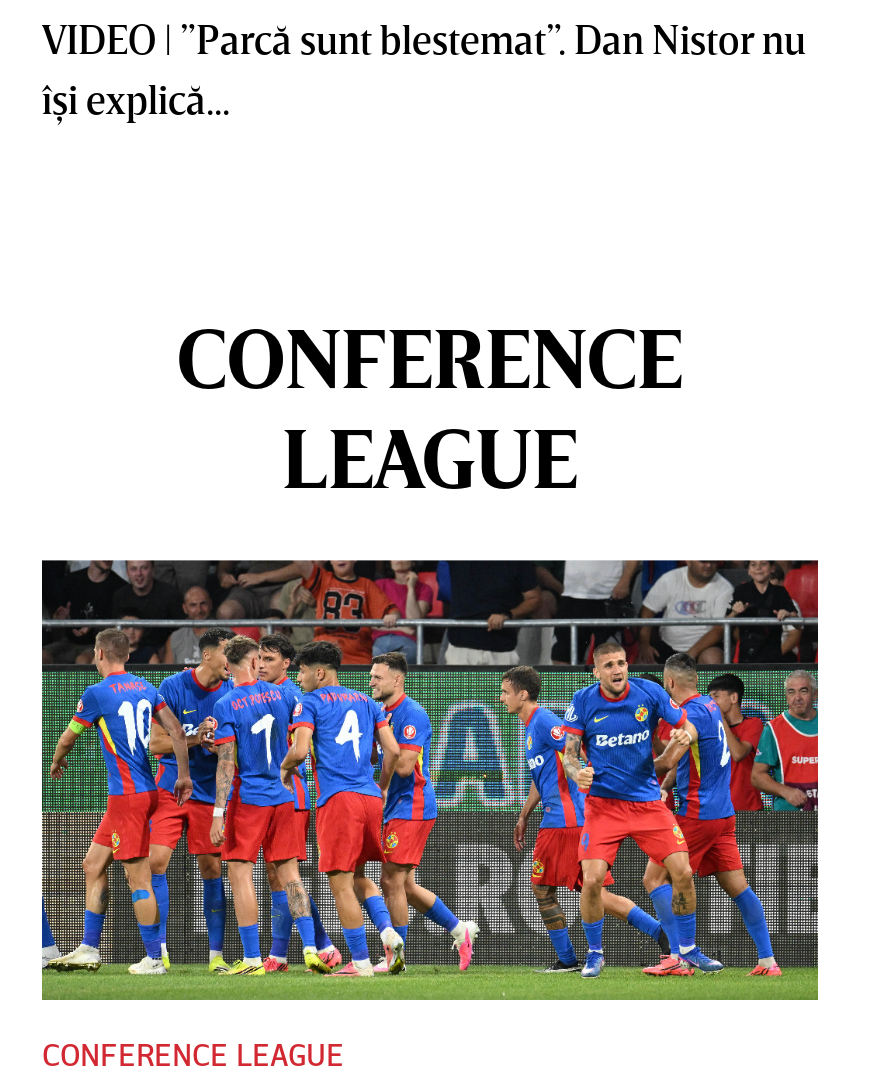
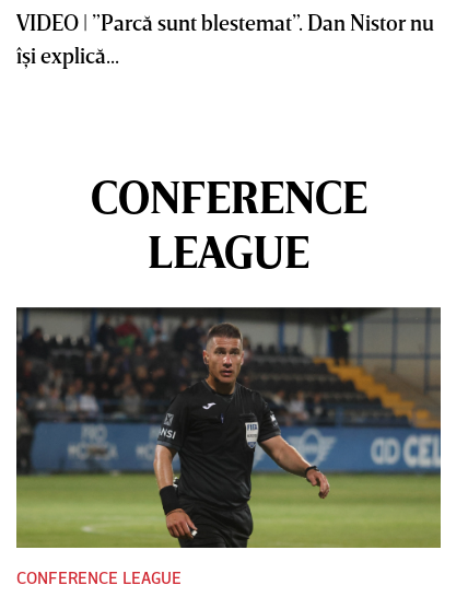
[40,560,820,1002] [image] -> [15,306,442,549] [image]

